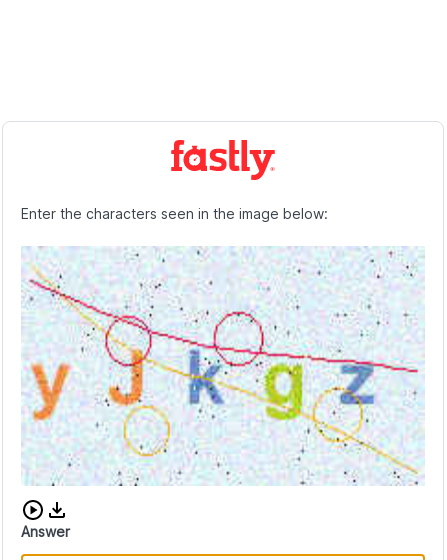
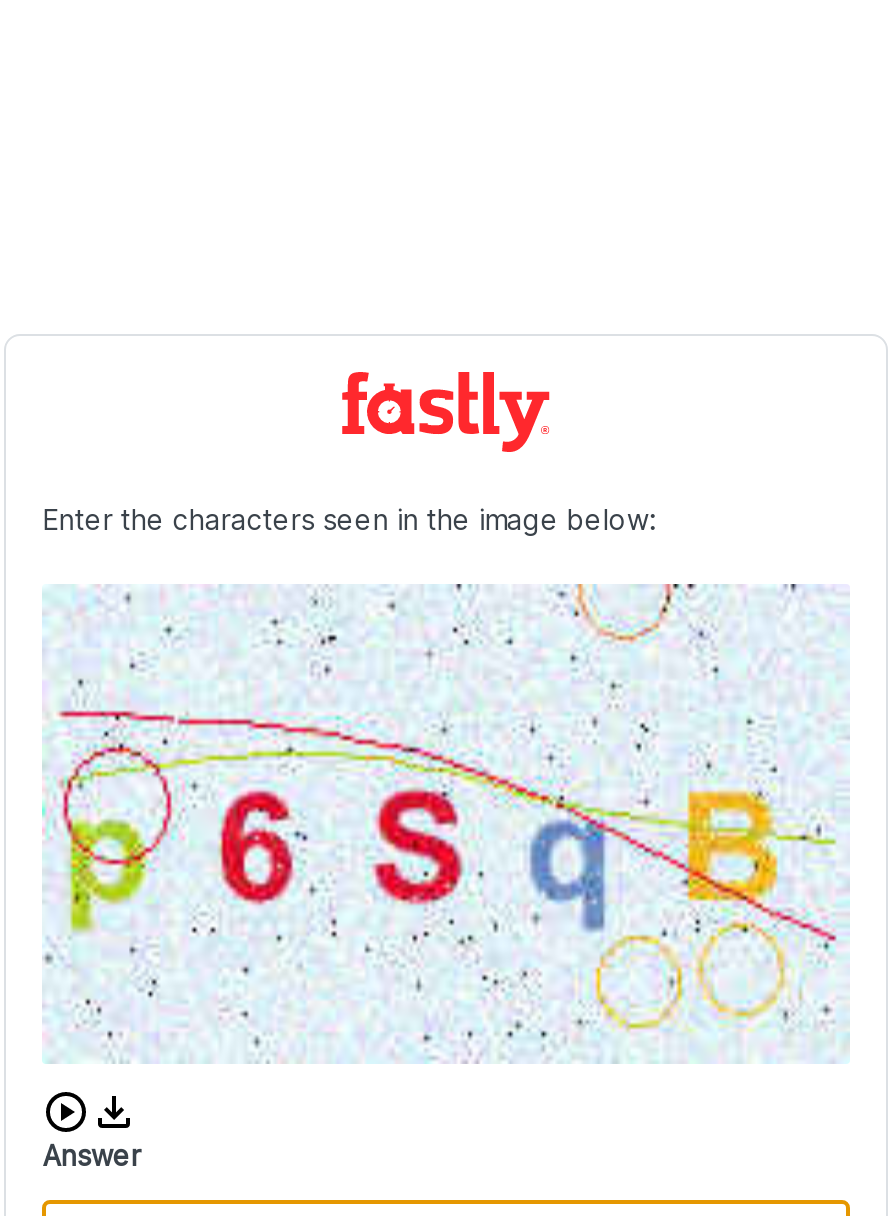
[21,246,423,487] [image] -> [42,582,848,1062] [image]

